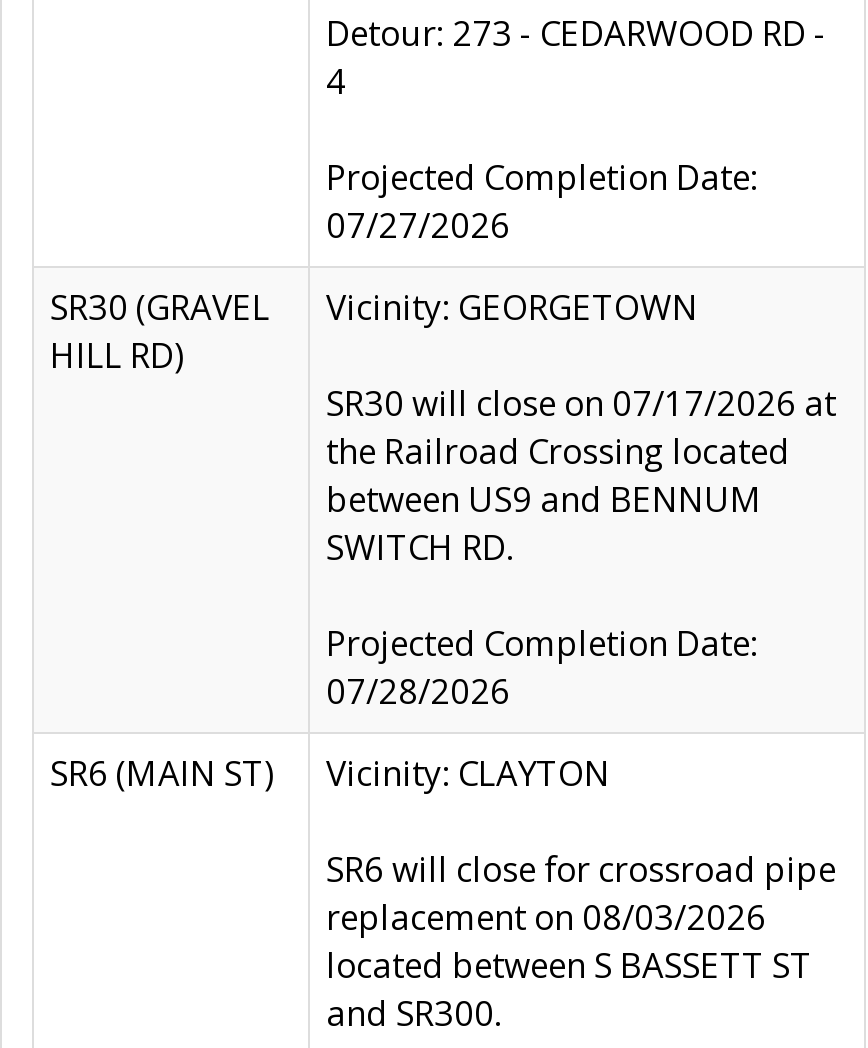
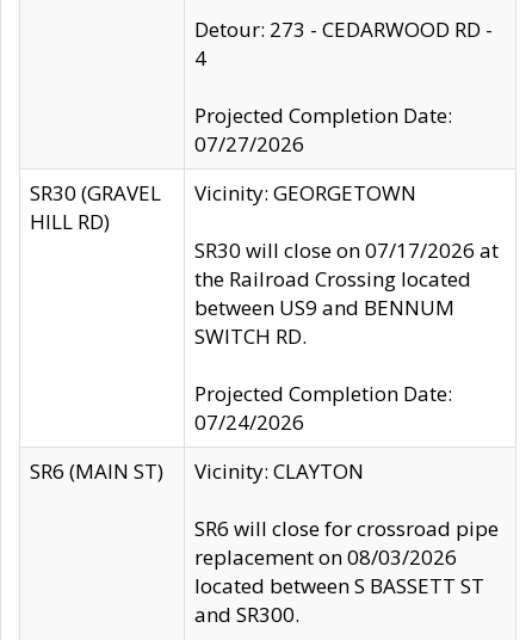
[326,668,510,714] 07/28/2026 -> [194,408,304,436] 07/24/2026

